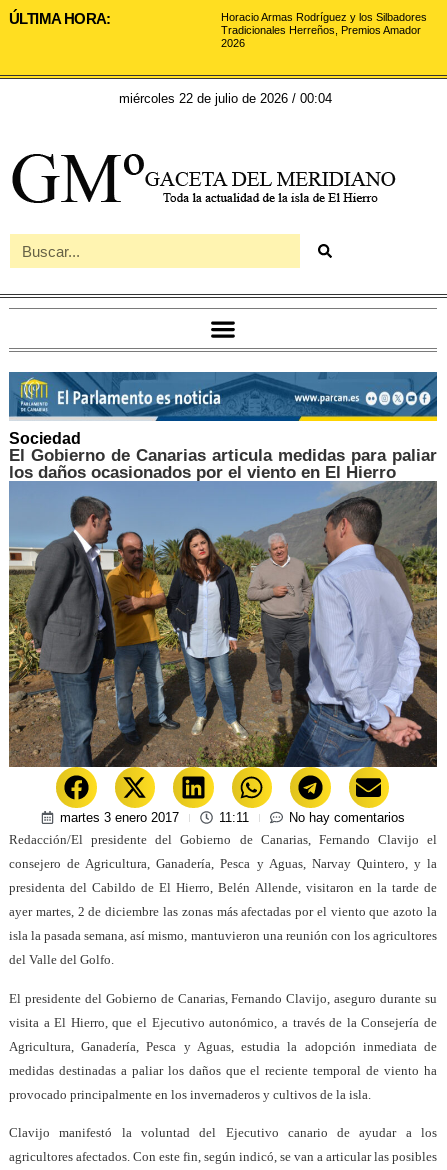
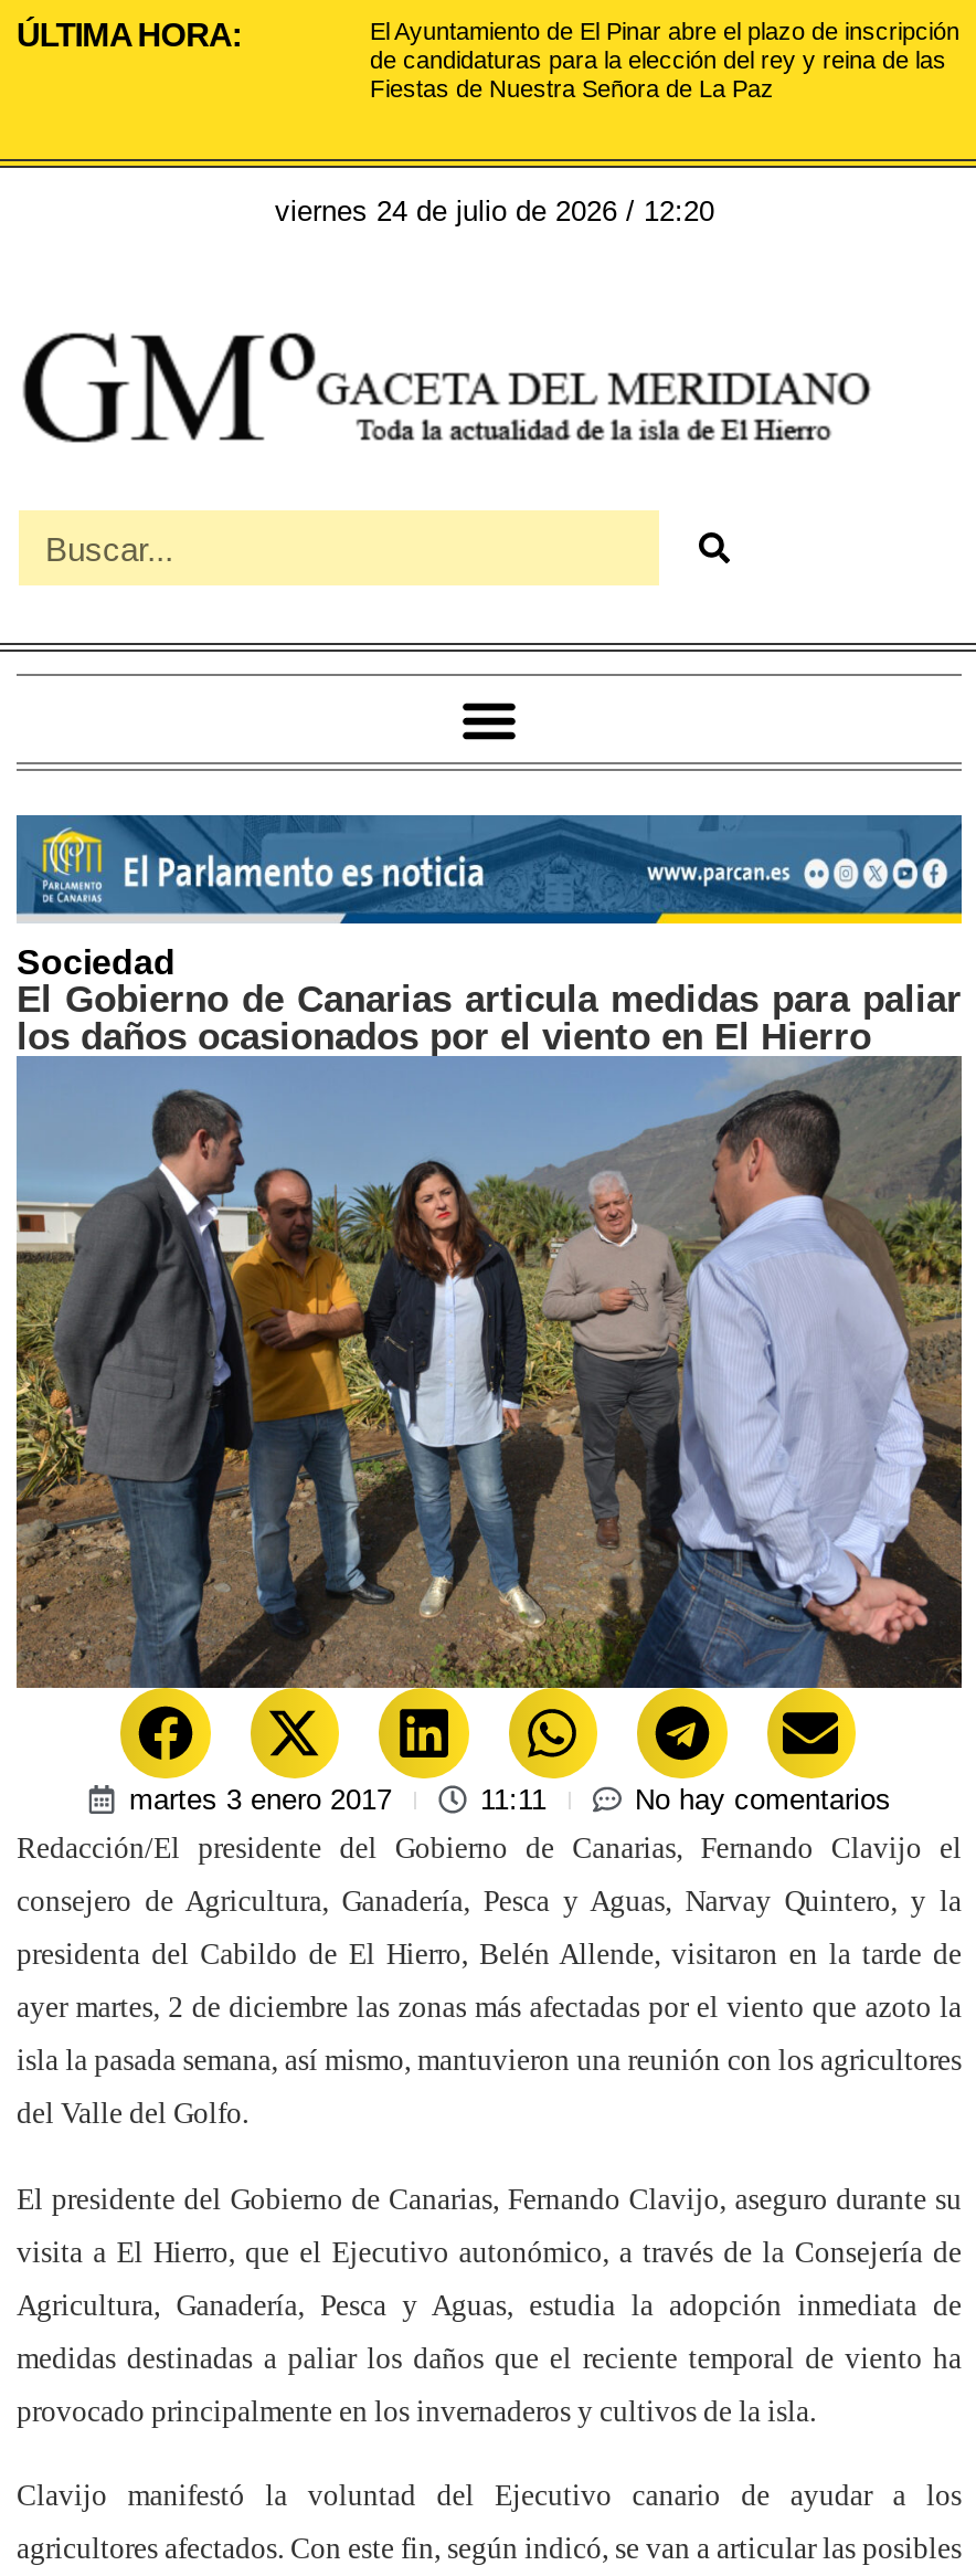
[221,11,427,49] Horacio Armas Rodríguez y los Silbadores | Tradicionales Herreños, Premios Amador | 2026 -> [370,18,959,102] El Ayuntamiento de El Pinar abre el plazo de inscripción | de candidaturas para la elección del rey y reina de las | Fiestas de Nuestra Señora de La Paz
[119,91,332,106] miércoles 22 de julio de 2026 / 00:04 -> [275,194,714,228] viernes 24 de julio de 2026 / 12:20

